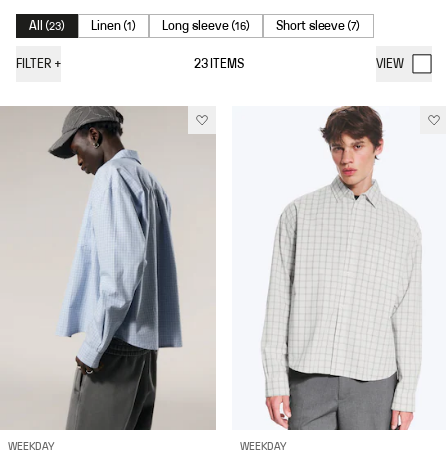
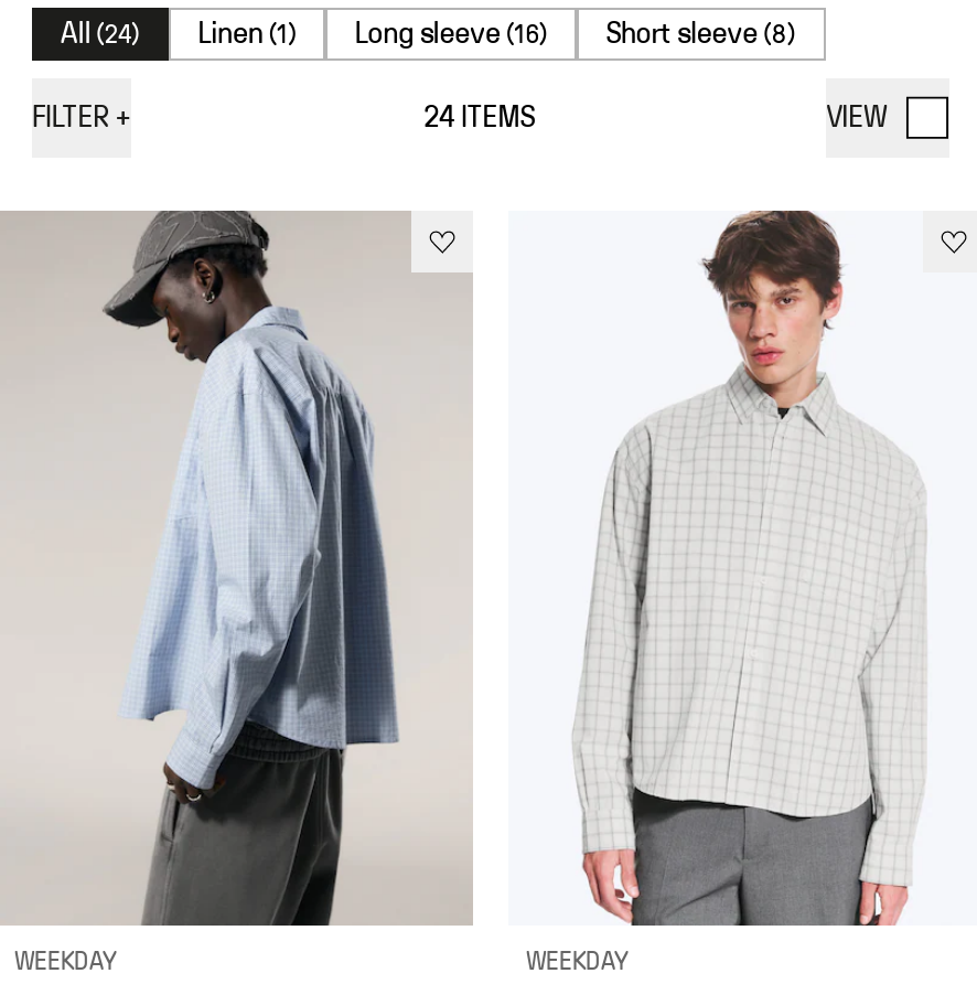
[29,19,65,33] All (23) -> [61,19,141,50] All (24)
[276,19,361,33] Short sleeve (7) -> [606,19,796,50] Short sleeve (8)
[194,57,244,71] 23 ITEMS -> [424,103,535,133] 24 ITEMS

